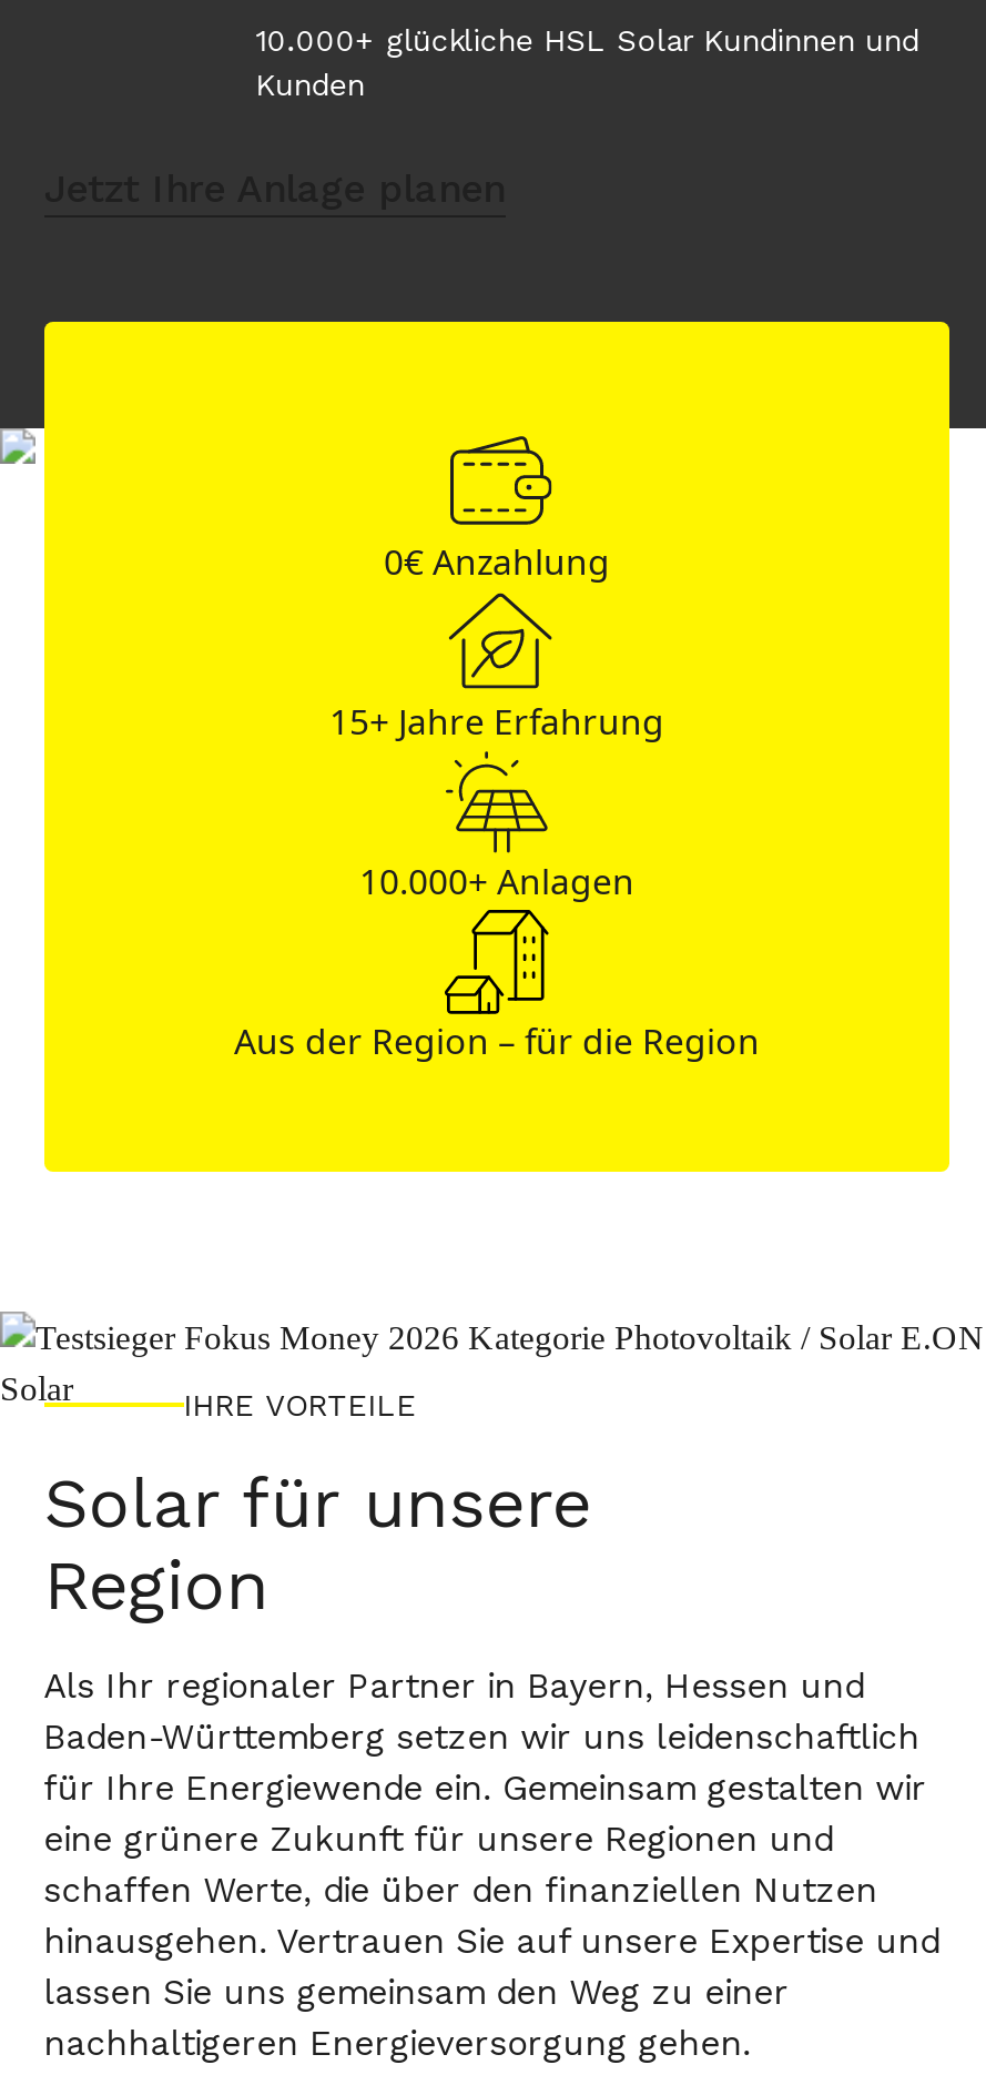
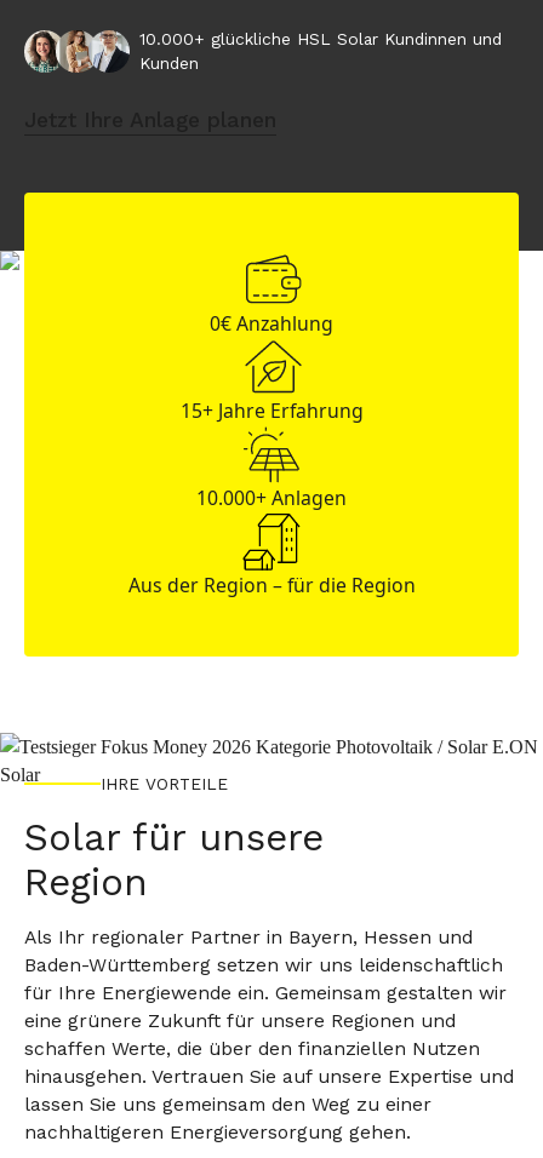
none -> [23,29,131,74] [image]

